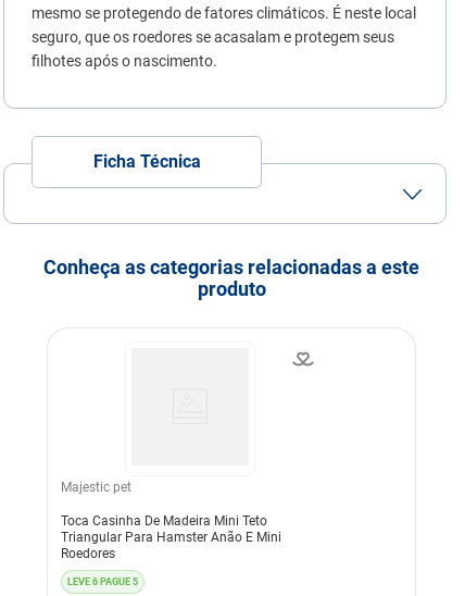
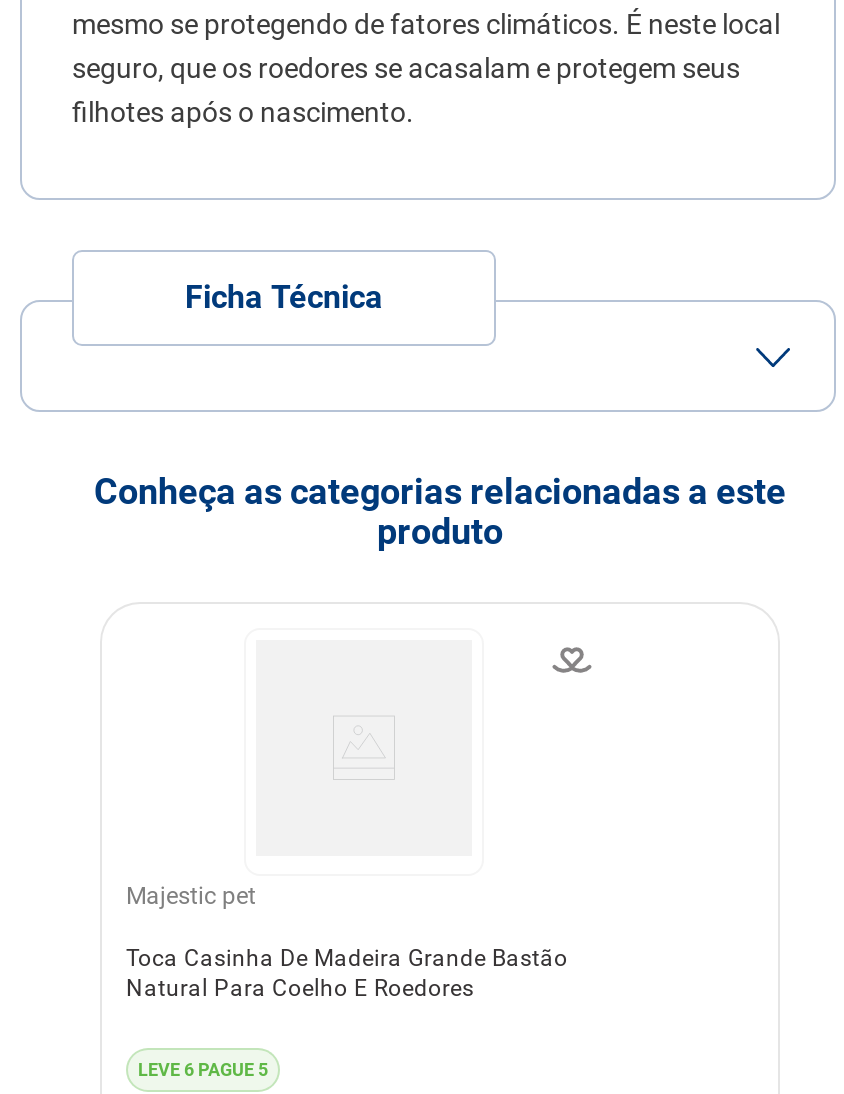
[61,513,281,561] Toca Casinha De Madeira Mini Teto | Triangular Para Hamster Anão E Mini | Roedores -> [126,943,568,1001] Toca Casinha De Madeira Grande Bastão | Natural Para Coelho E Roedores

